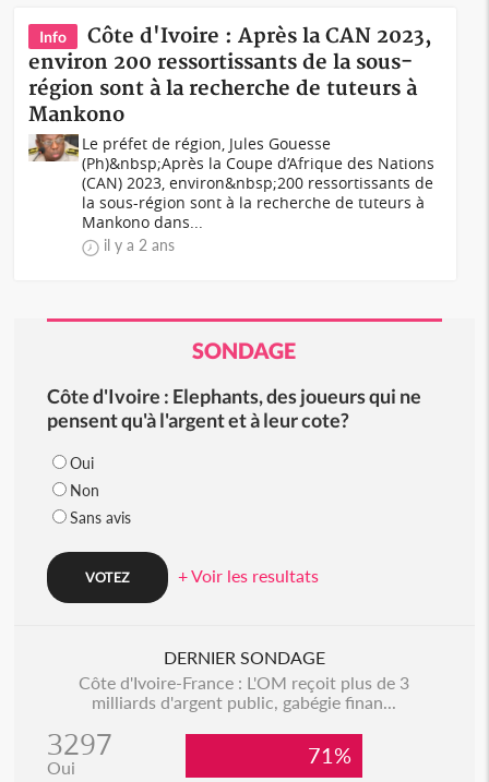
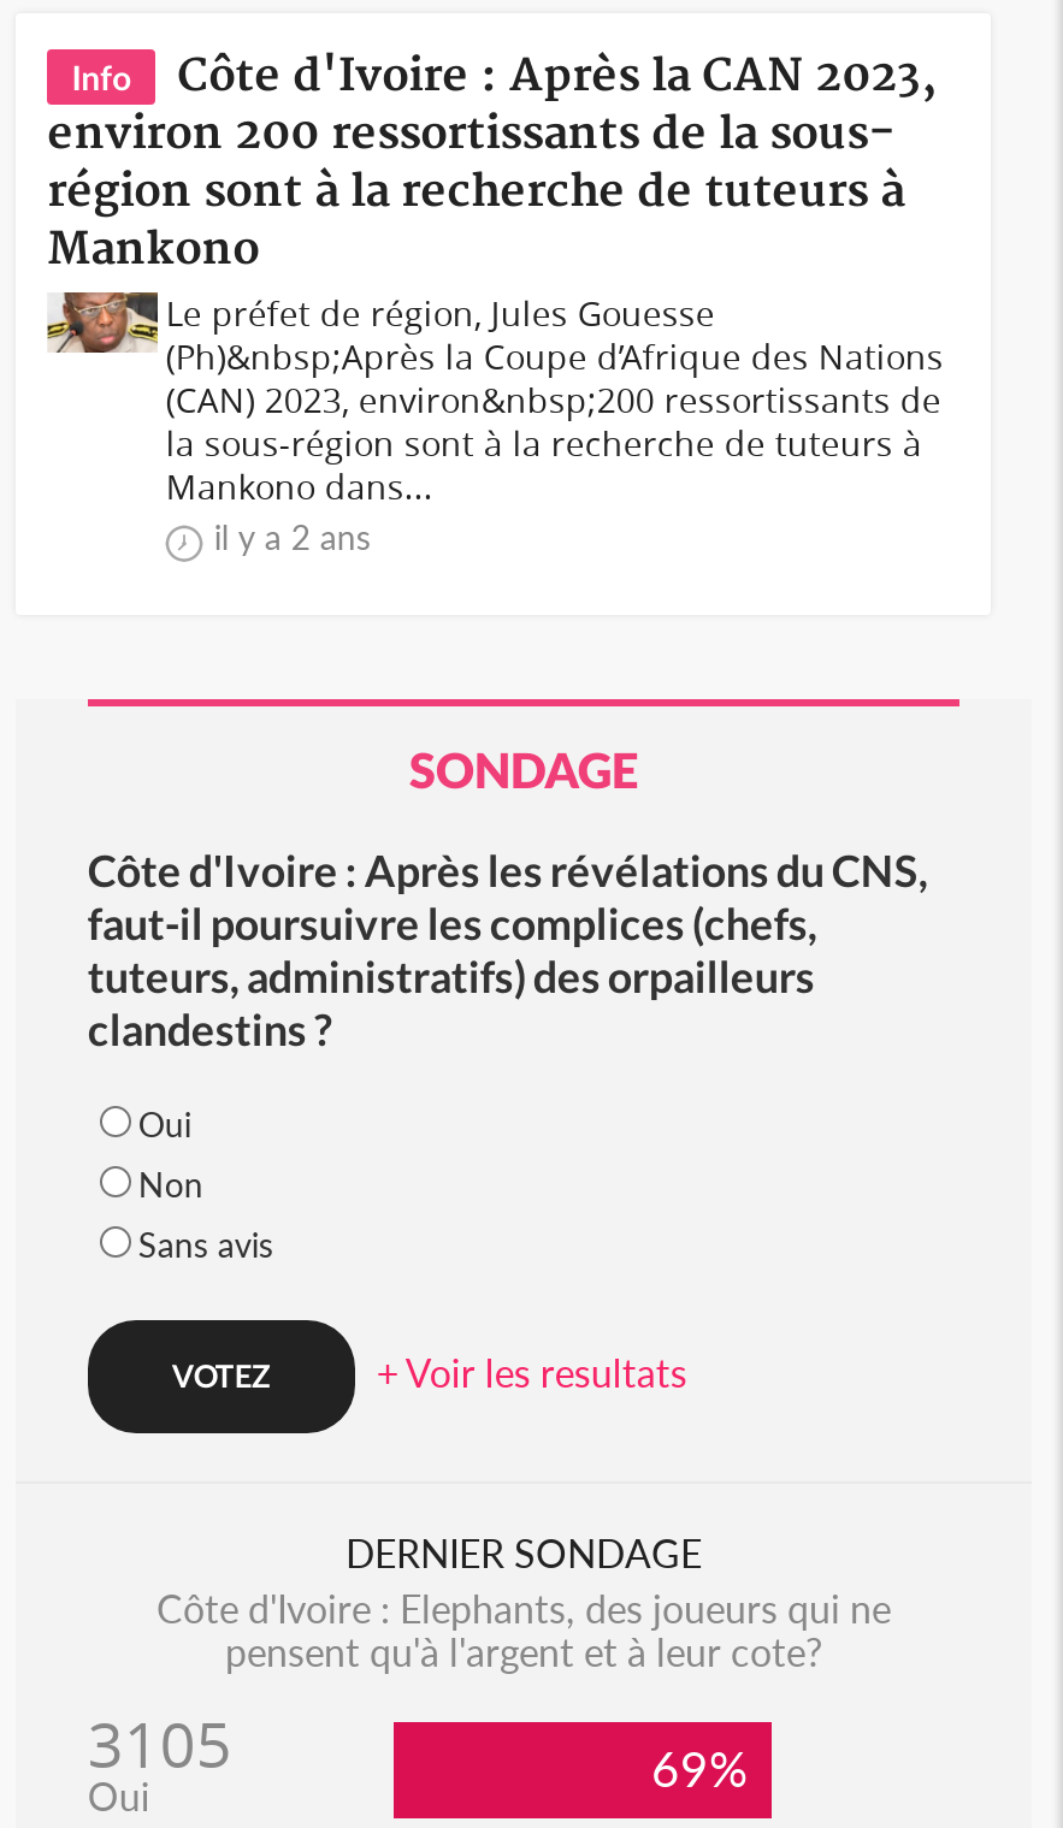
none -> [88,844,928,1055] Côte d'Ivoire : Après les révélations du CNS, | faut-il poursuivre les complices (chefs, | tuteurs, administratifs) des orpailleurs | clandestins ?
moved [47,384,421,432] -> [157,1585,891,1674]: Côte d'Ivoire : Elephants, des joueurs qui ne | pensent qu'à l'argent et à leur cote?
[47,672,410,763] Côte d'Ivoire-France : L'OM reçoit plus de 3 | milliards d'argent public, gabégie finan... | 3297 -> [88,1703,232,1787] 3105
[307,742,362,768] 71% -> [651,1739,772,1797] 69%

